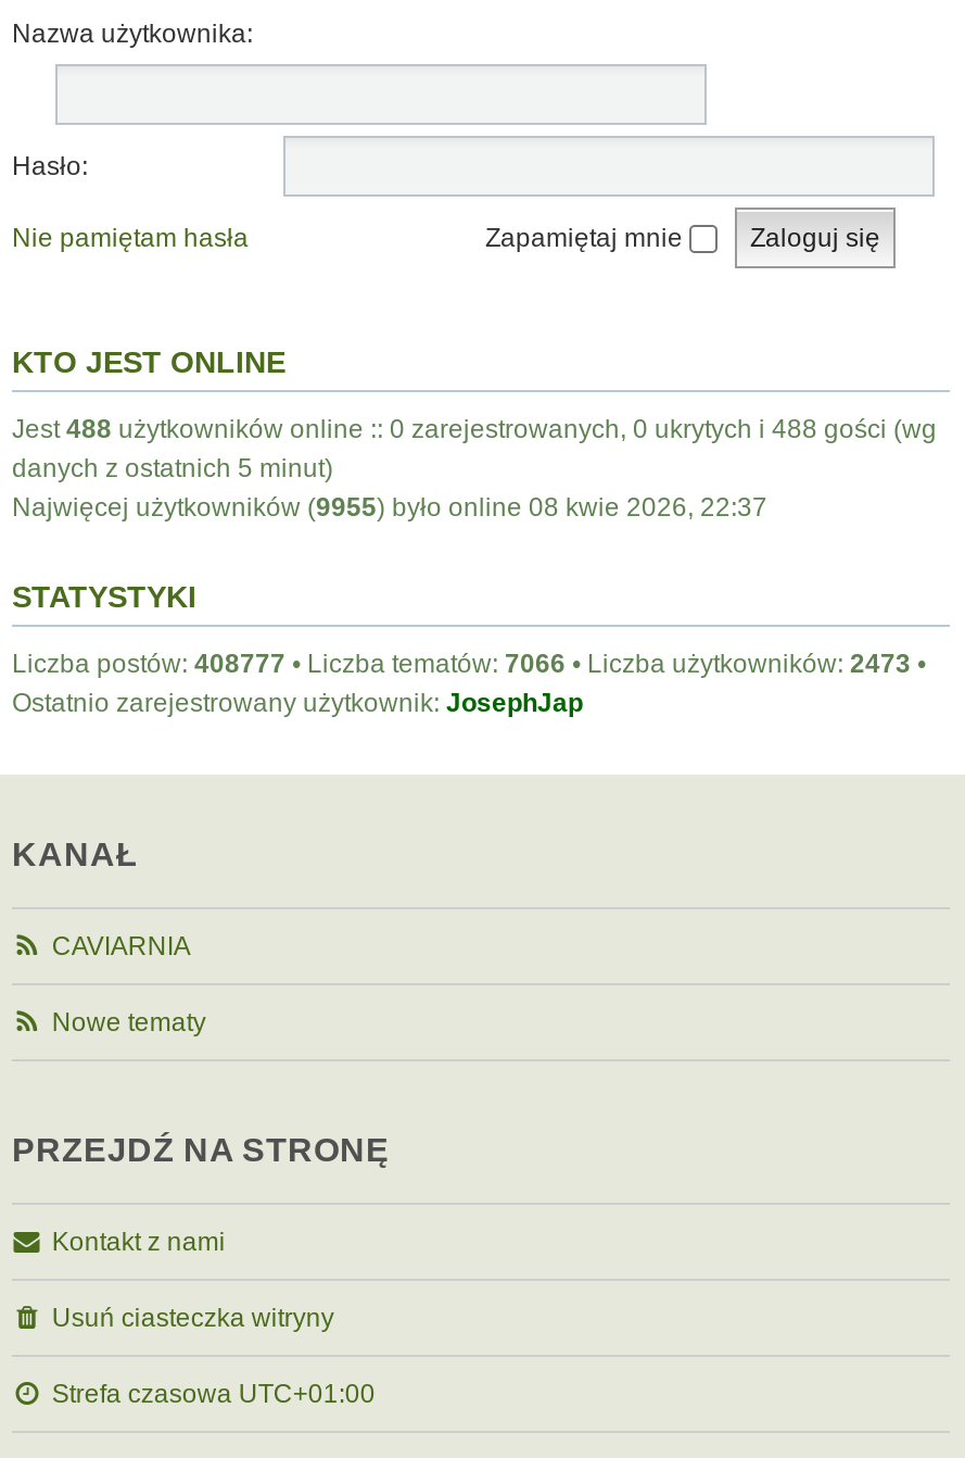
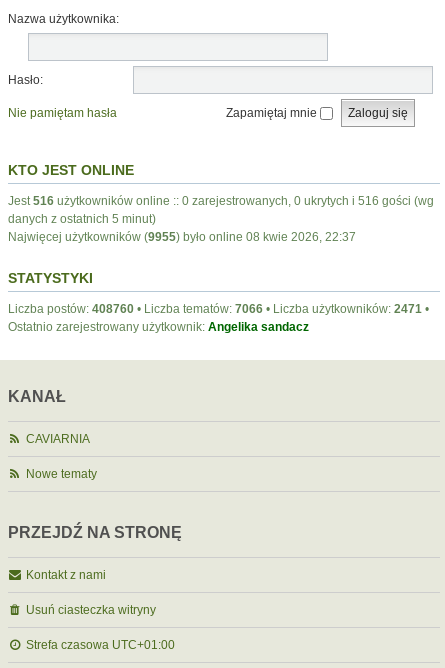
[12,414,937,444] Jest 488 użytkowników online :: 0 zarejestrowanych, 0 ukrytych i 488 gości (wg -> [8,194,434,208] Jest 516 użytkowników online :: 0 zarejestrowanych, 0 ukrytych i 516 gości (wg
[12,648,926,718] Liczba postów: 408777 • Liczba tematów: 7066 • Liczba użytkowników: 2473 • | Ostatnio zarejestrowany użytkownik: JosephJap -> [8,302,429,334] Liczba postów: 408760 • Liczba tematów: 7066 • Liczba użytkowników: 2471 • | Ostatnio zarejestrowany użytkownik: Angelika sandacz

